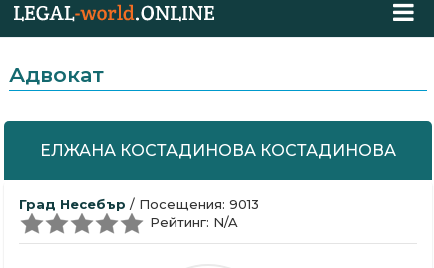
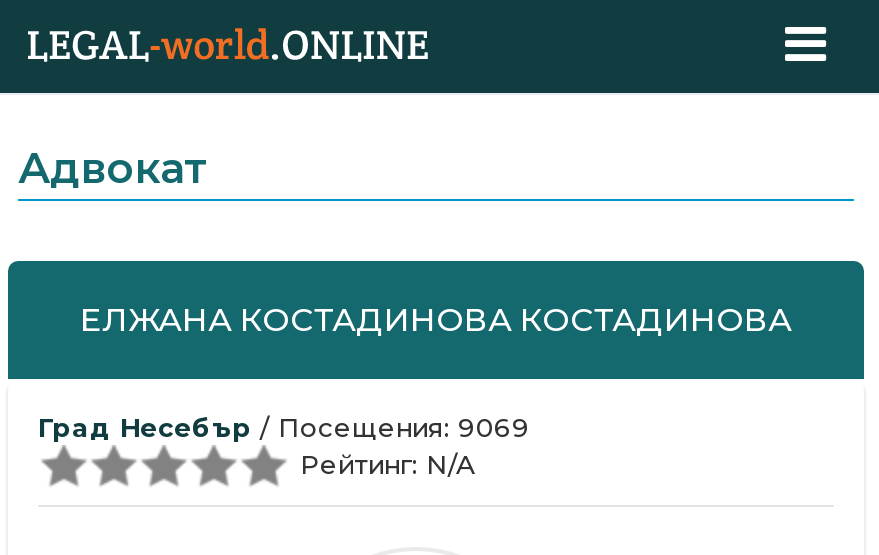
[19,196,259,212] Град Несебър / Посещения: 9013 -> [38,411,530,443] Град Несебър / Посещения: 9069

